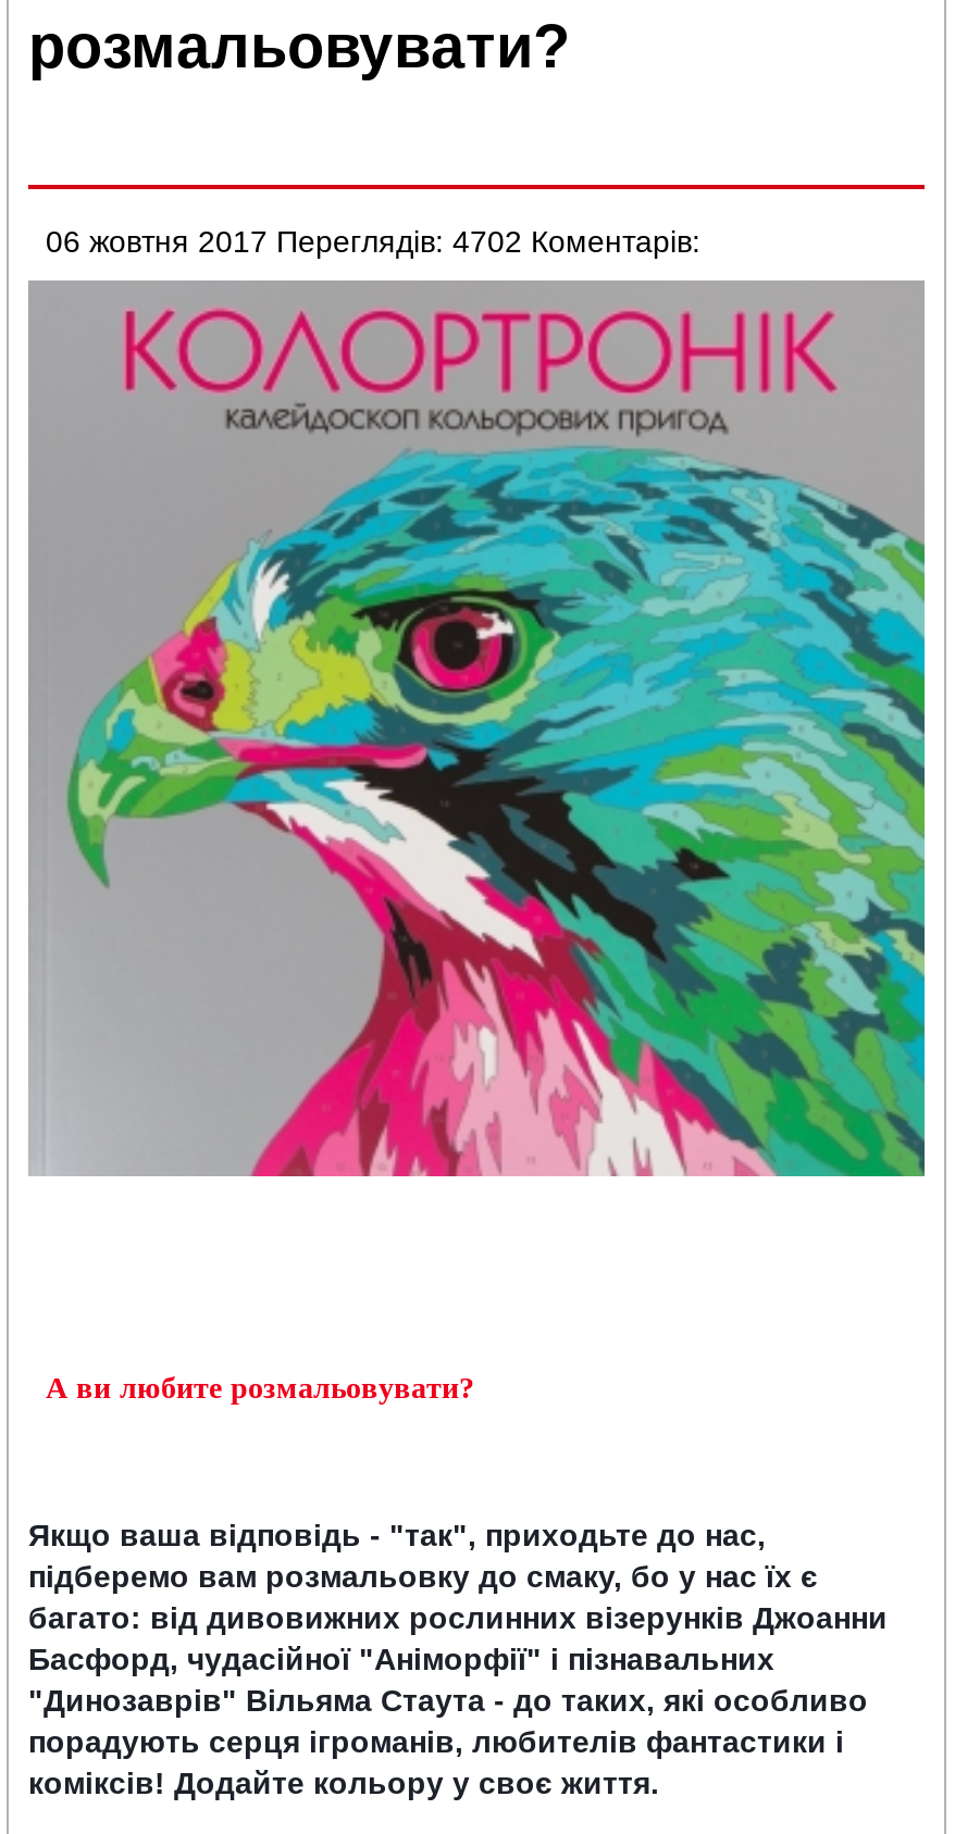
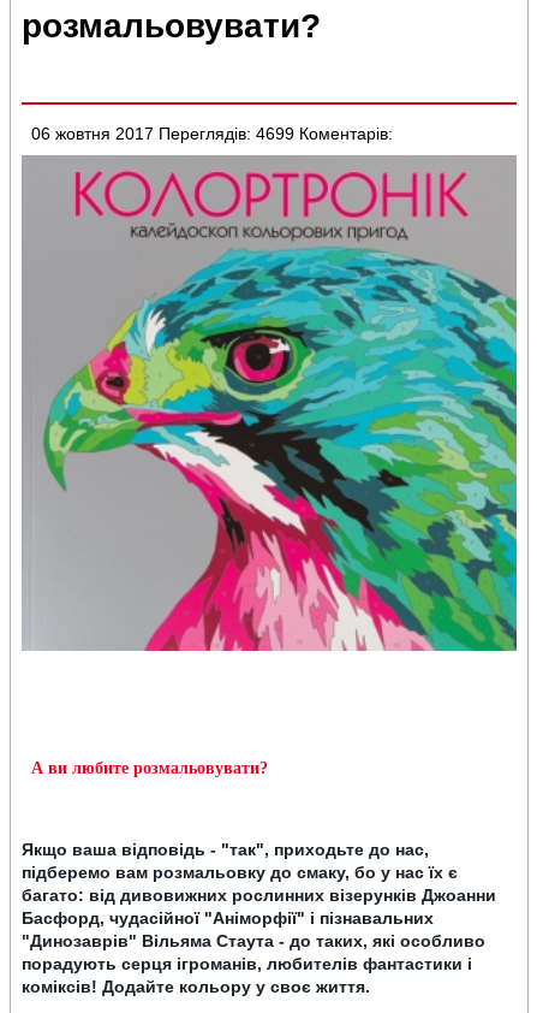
[46,224,700,259] 06 жовтня 2017 Переглядів: 4702 Коментарів: -> [31,124,393,143] 06 жовтня 2017 Переглядів: 4699 Коментарів:

